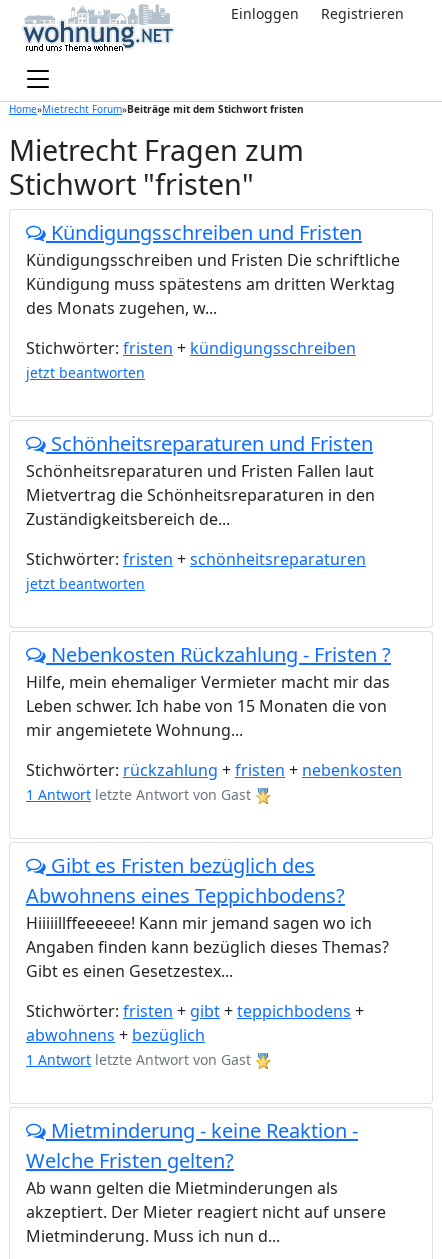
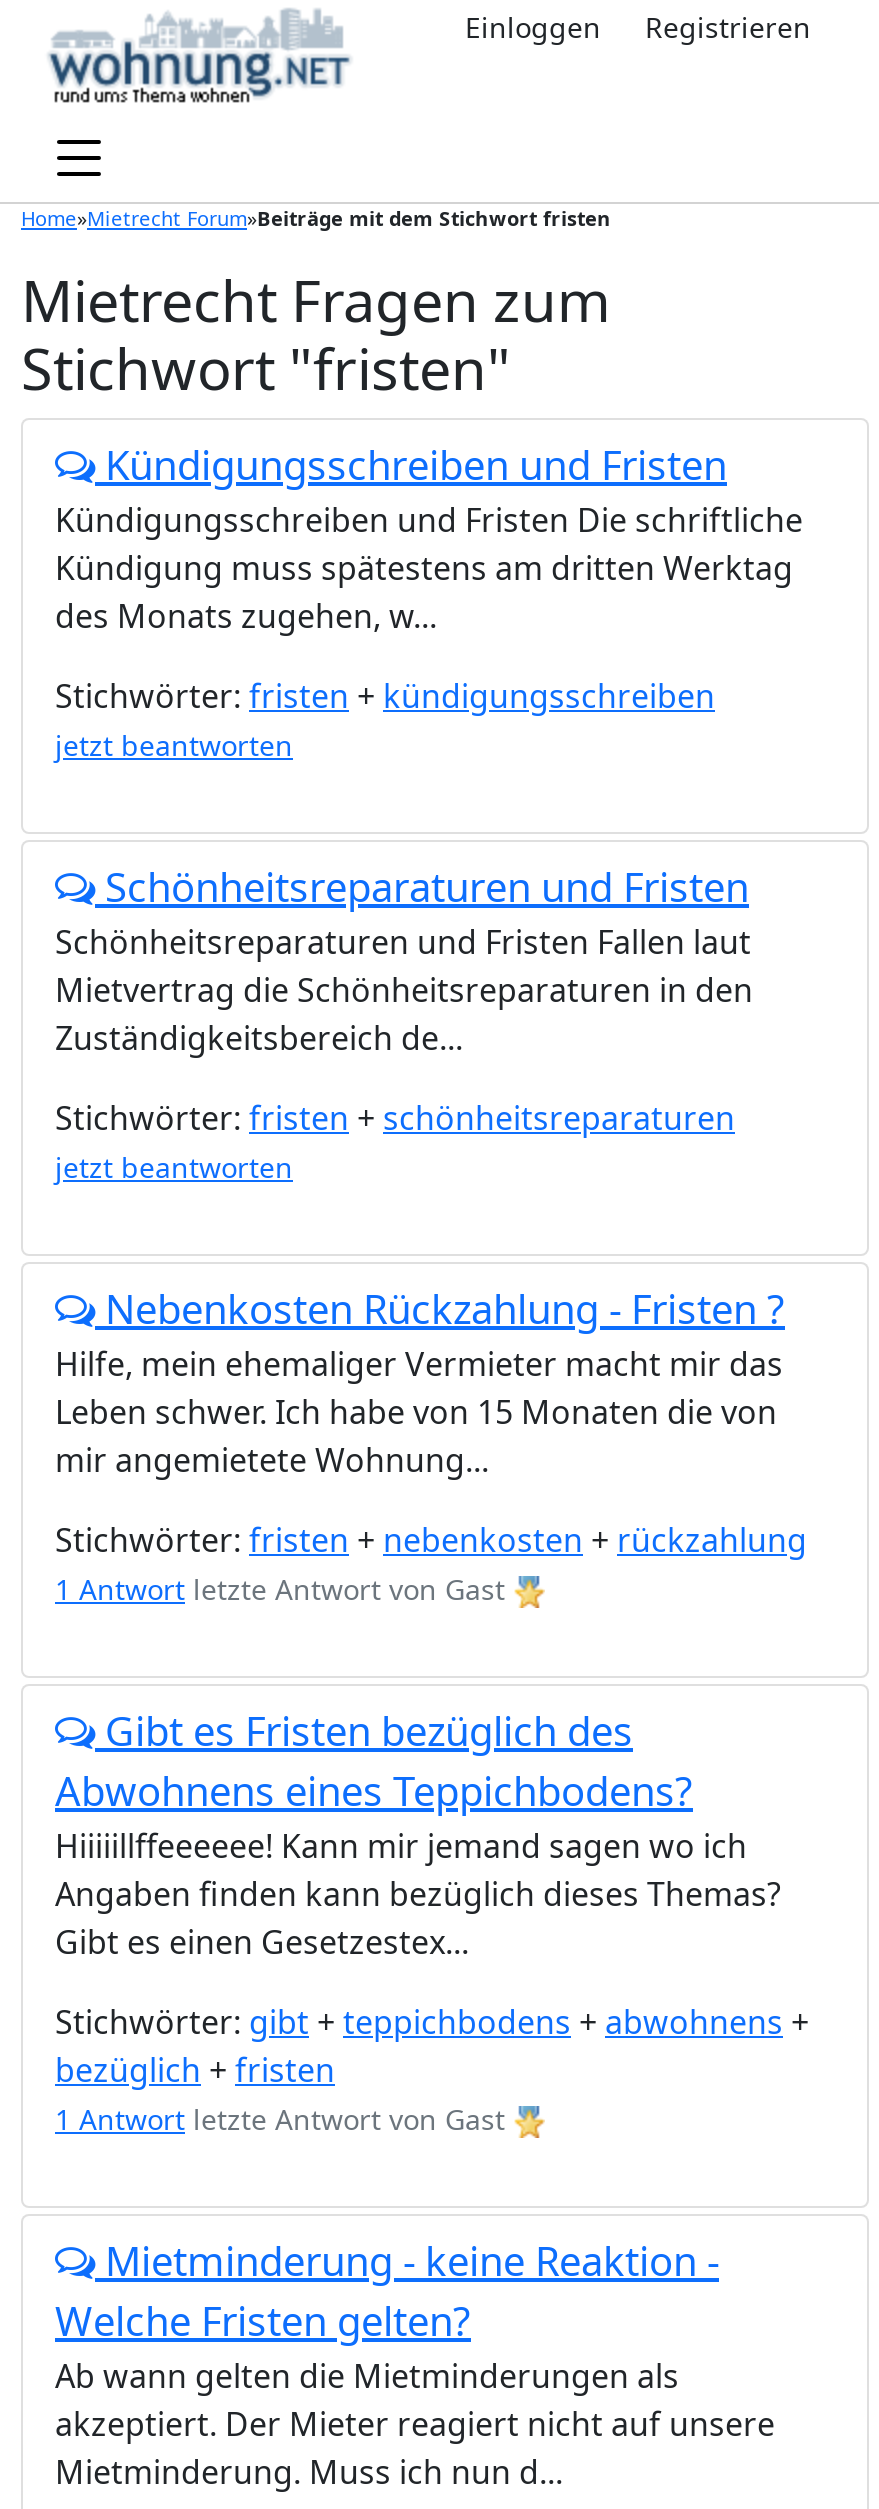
[26,759,402,781] Stichwörter: rückzahlung + fristen + nebenkosten -> [55,1518,807,1562] Stichwörter: fristen + nebenkosten + rückzahlung
[26,1000,364,1046] Stichwörter: fristen + gibt + teppichbodens + | abwohnens + bezüglich -> [55,2000,809,2092] Stichwörter: gibt + teppichbodens + abwohnens + | bezüglich + fristen

